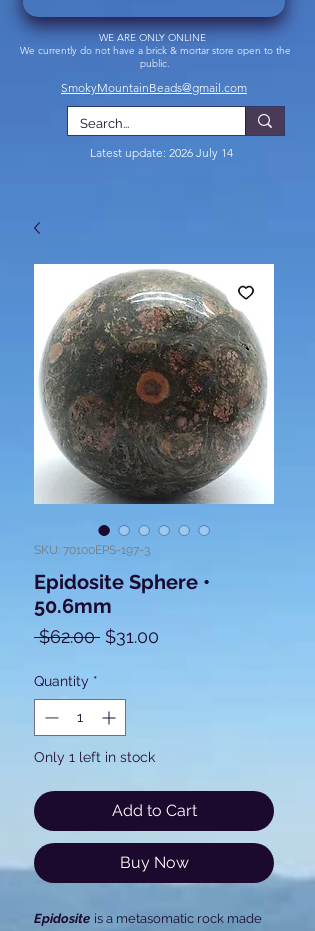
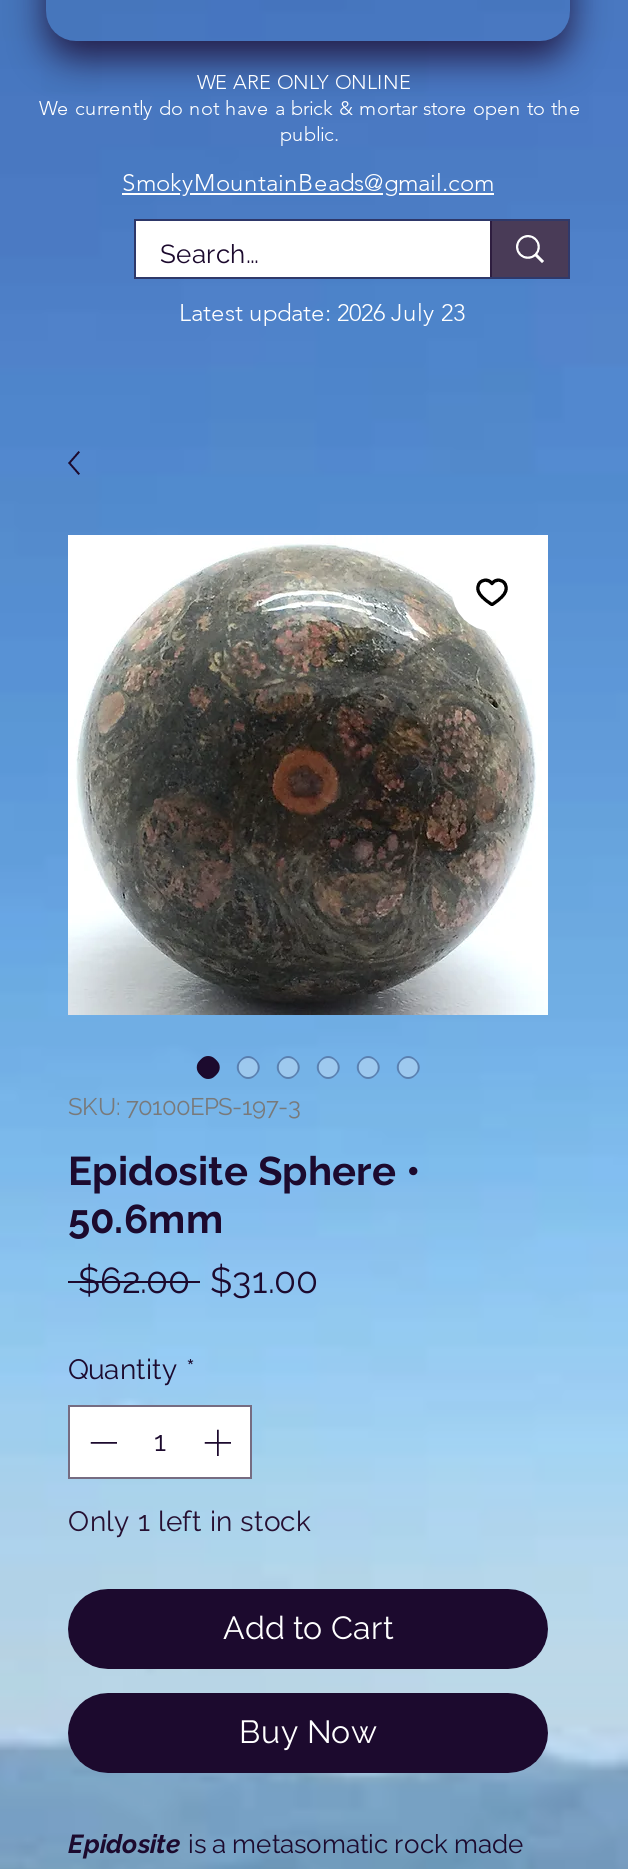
[89,145,232,160] Latest update: 2026 July 14 -> [179,297,465,327] Latest update: 2026 July 23

